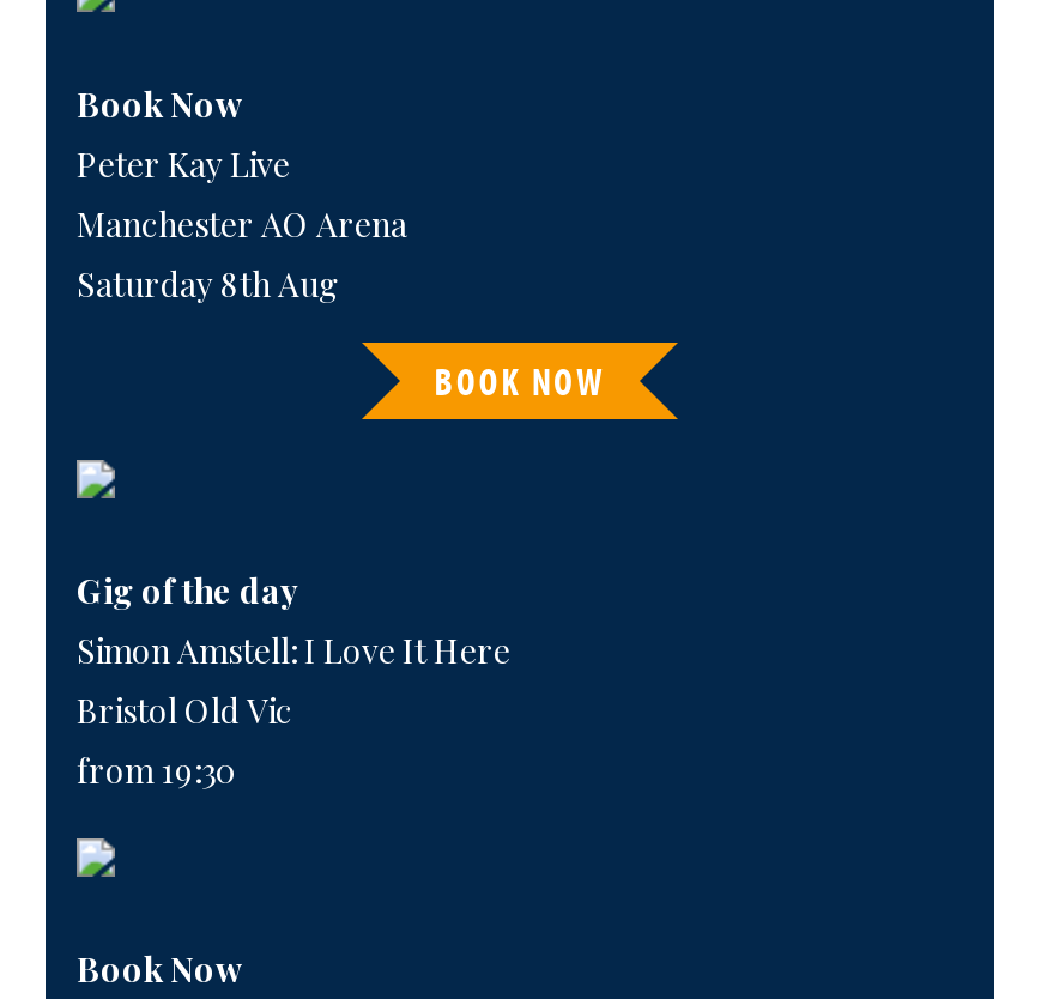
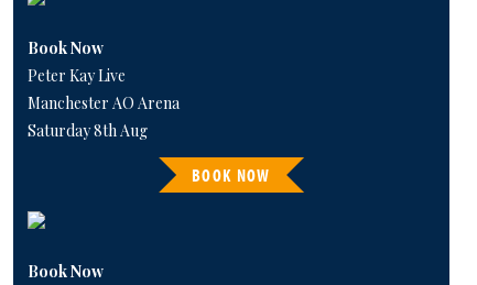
[77,567,510,792] Gig of the day | Simon Amstell: I Love It Here | Bristol Old Vic | from 19:30 -> none

